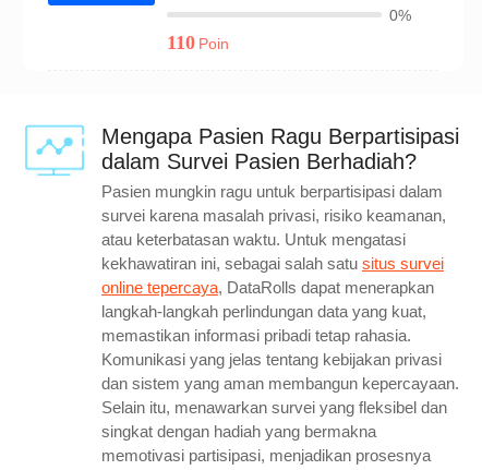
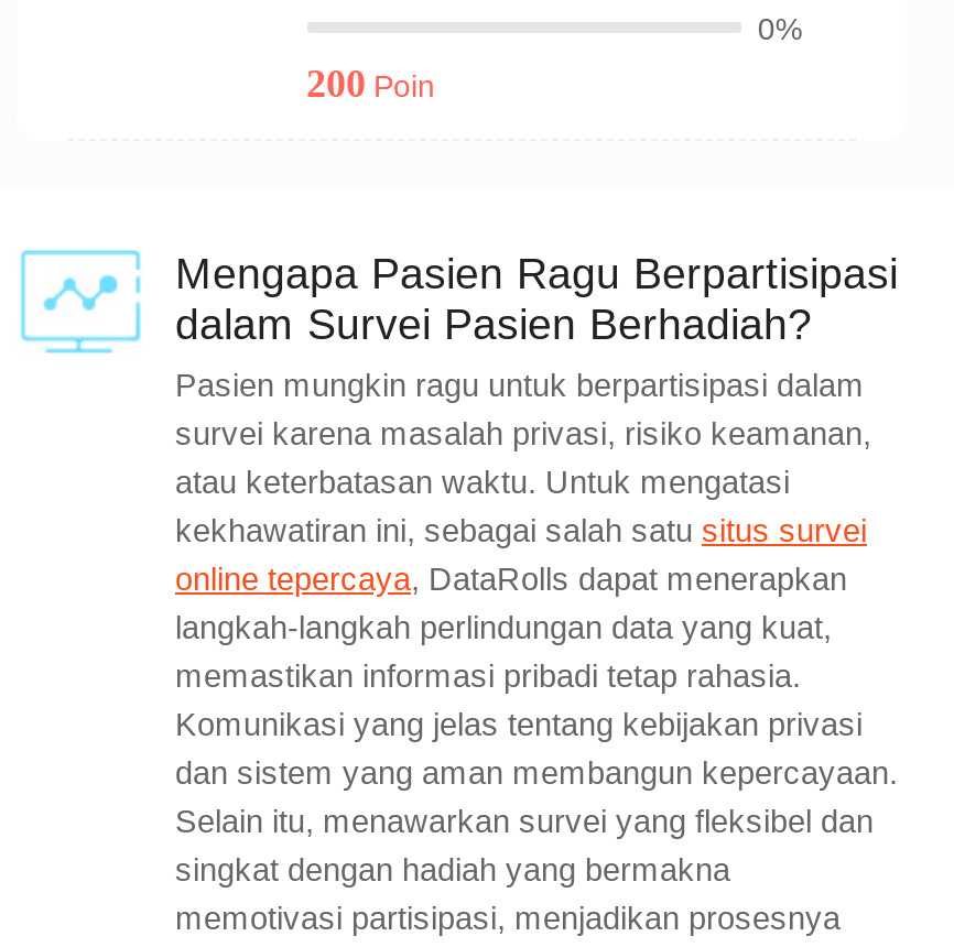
[166,32,229,53] 110 Poin -> [306,62,435,106] 200 Poin

